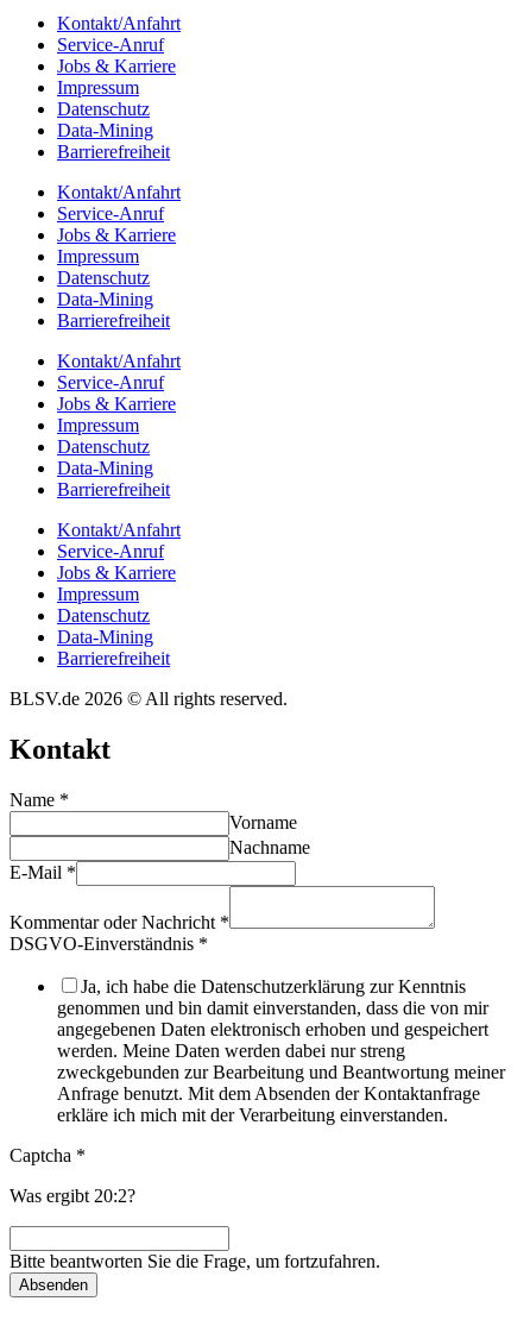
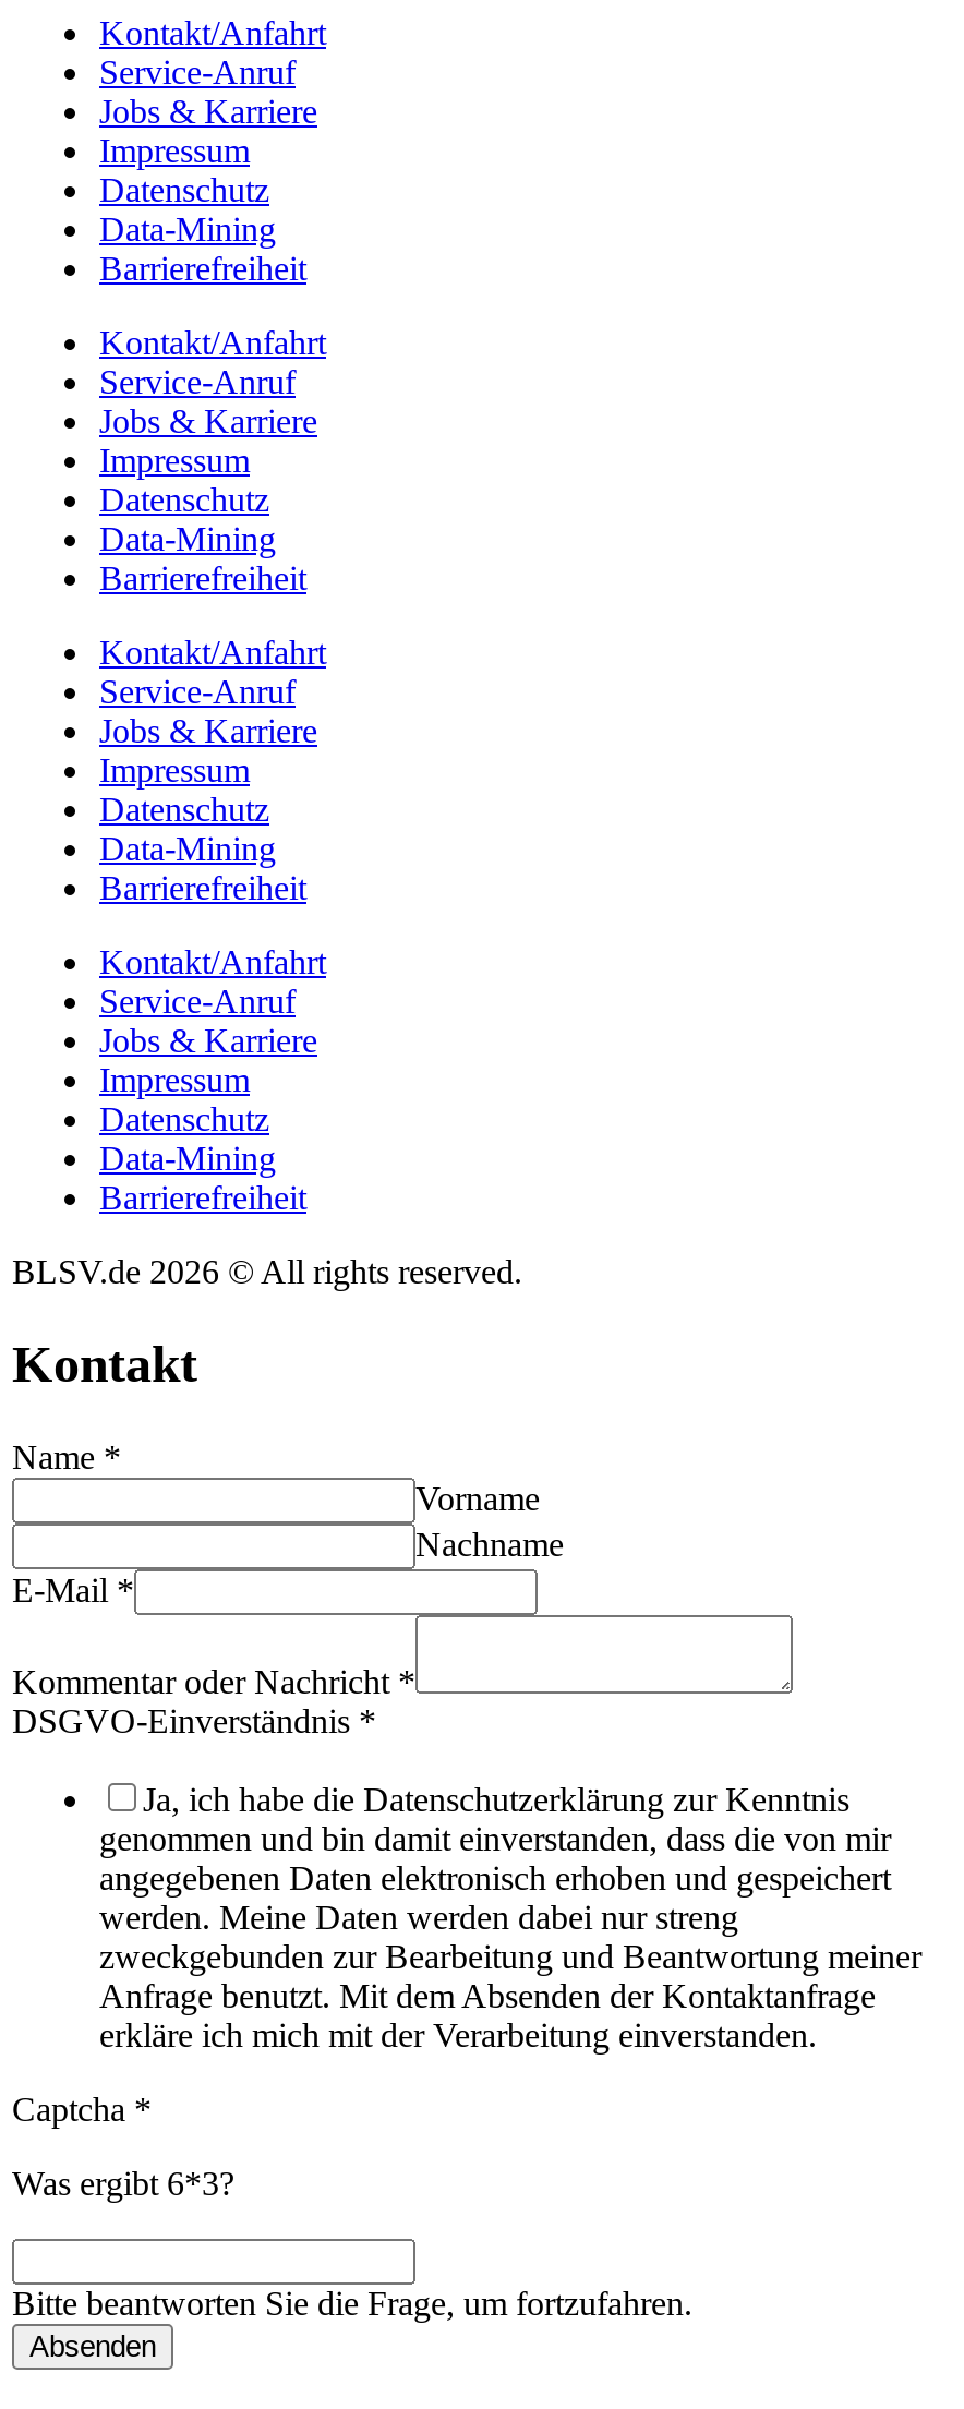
[10,1186,135,1206] Was ergibt 20:2? -> [12,2165,234,2202] Was ergibt 6*3?

